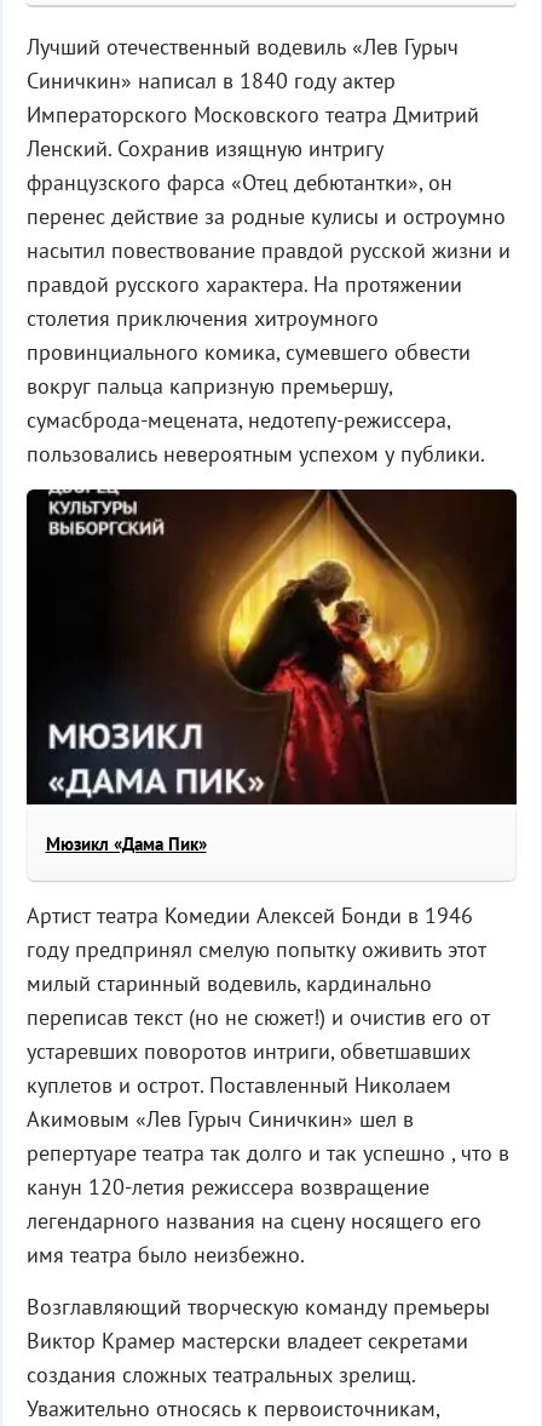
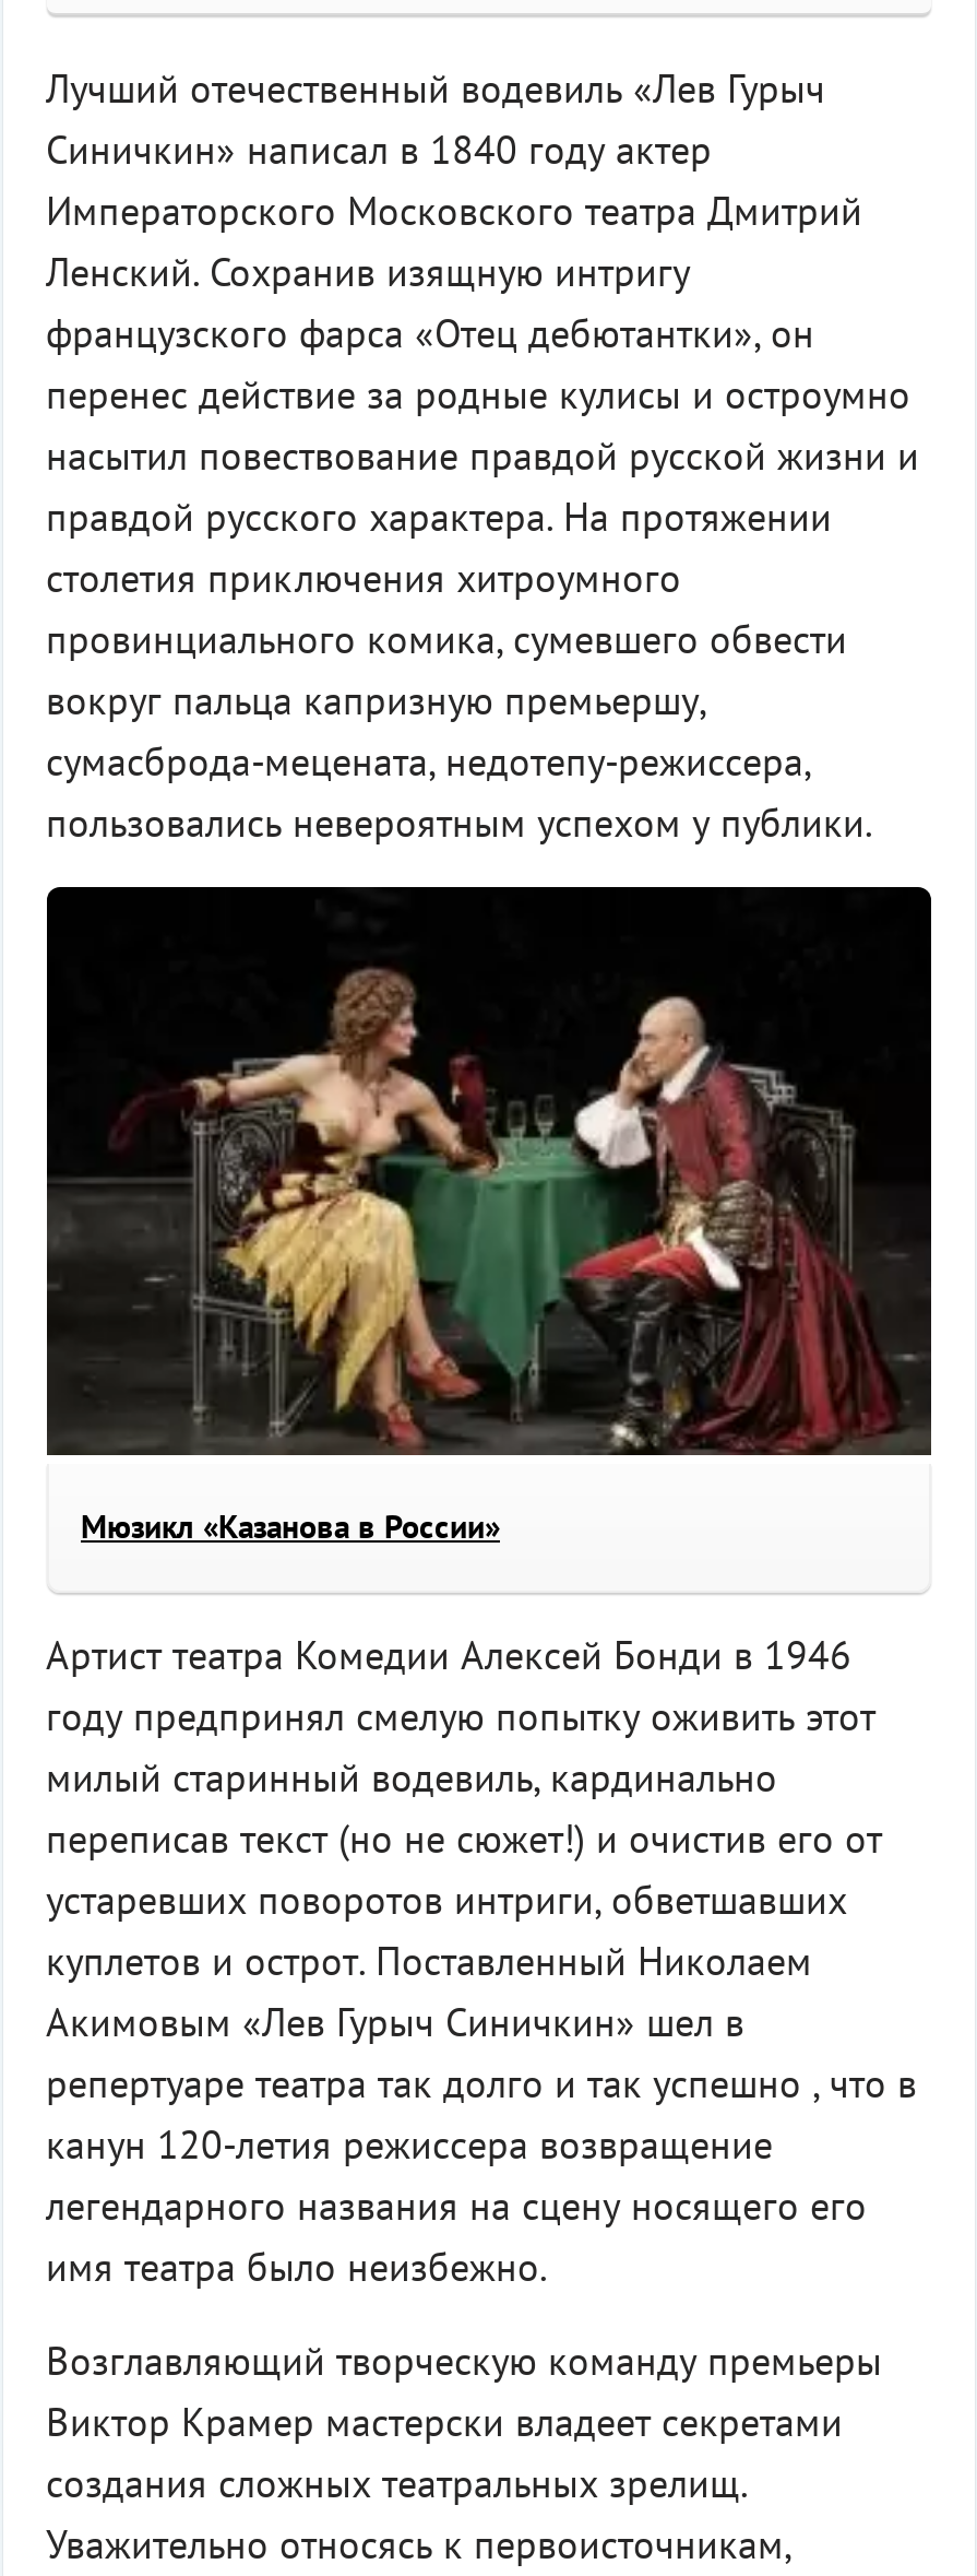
[28,488,515,855] [image] | Мюзикл «Дама Пик» -> [47,887,931,1547] [image] | Мюзикл «Казанова в России»

